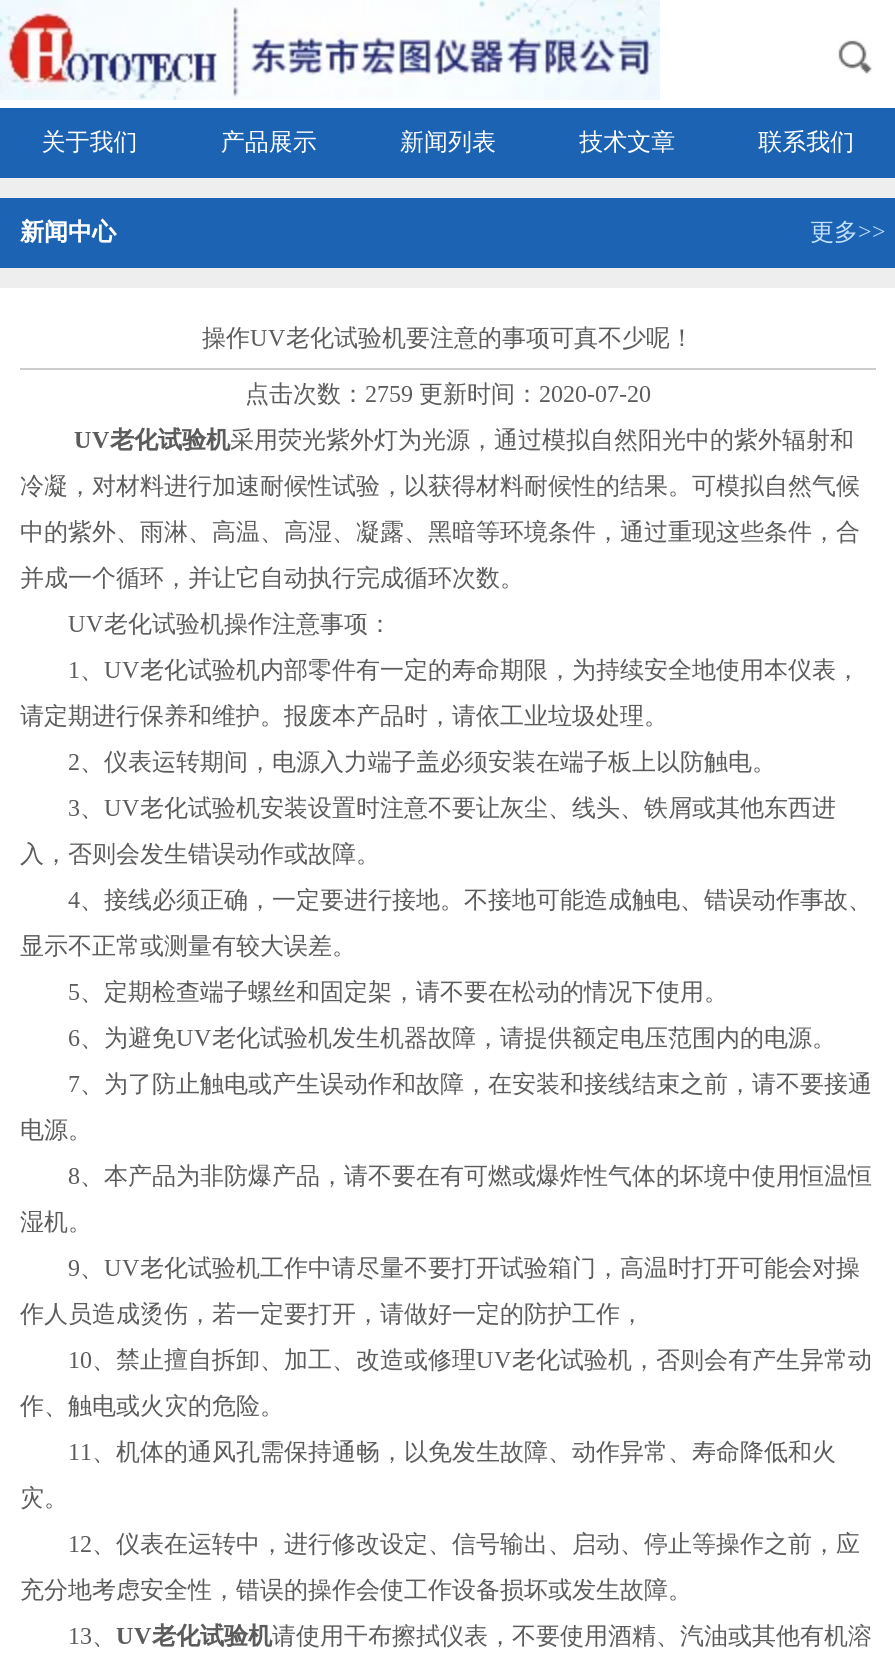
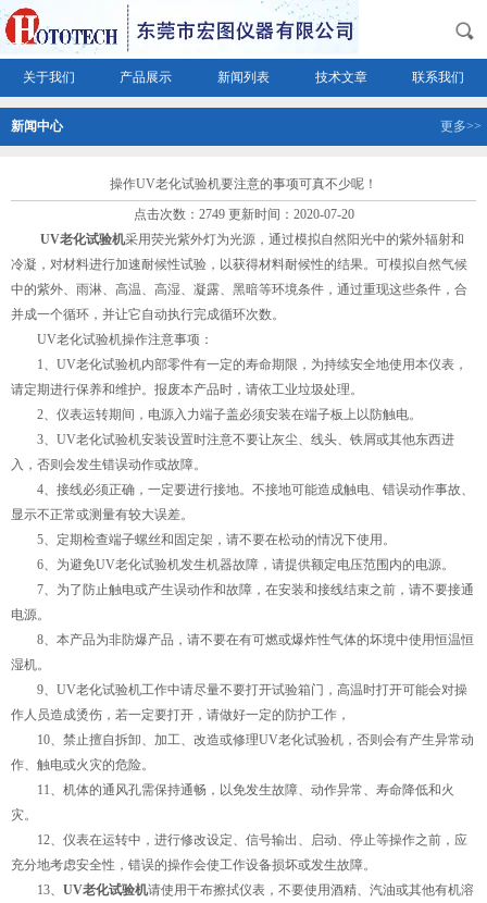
[245,380,651,408] 点击次数：2759 更新时间：2020-07-20 -> [133,207,354,222] 点击次数：2749 更新时间：2020-07-20

